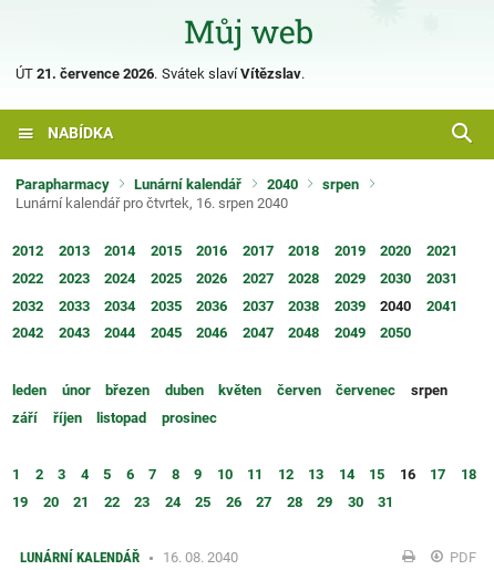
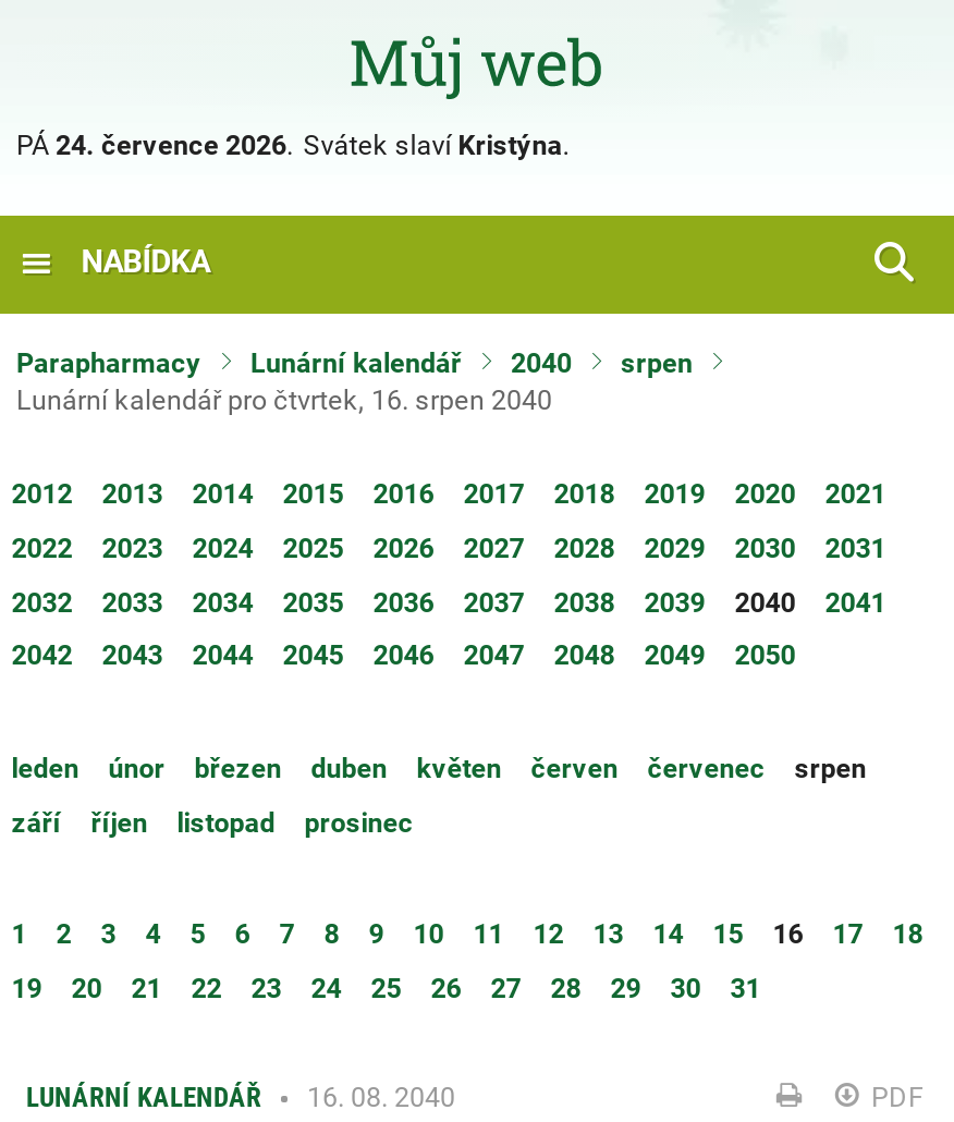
[15,65,305,82] ÚT 21. července 2026. Svátek slaví Vítězslav. -> [16,128,569,161] PÁ 24. července 2026. Svátek slaví Kristýna.

